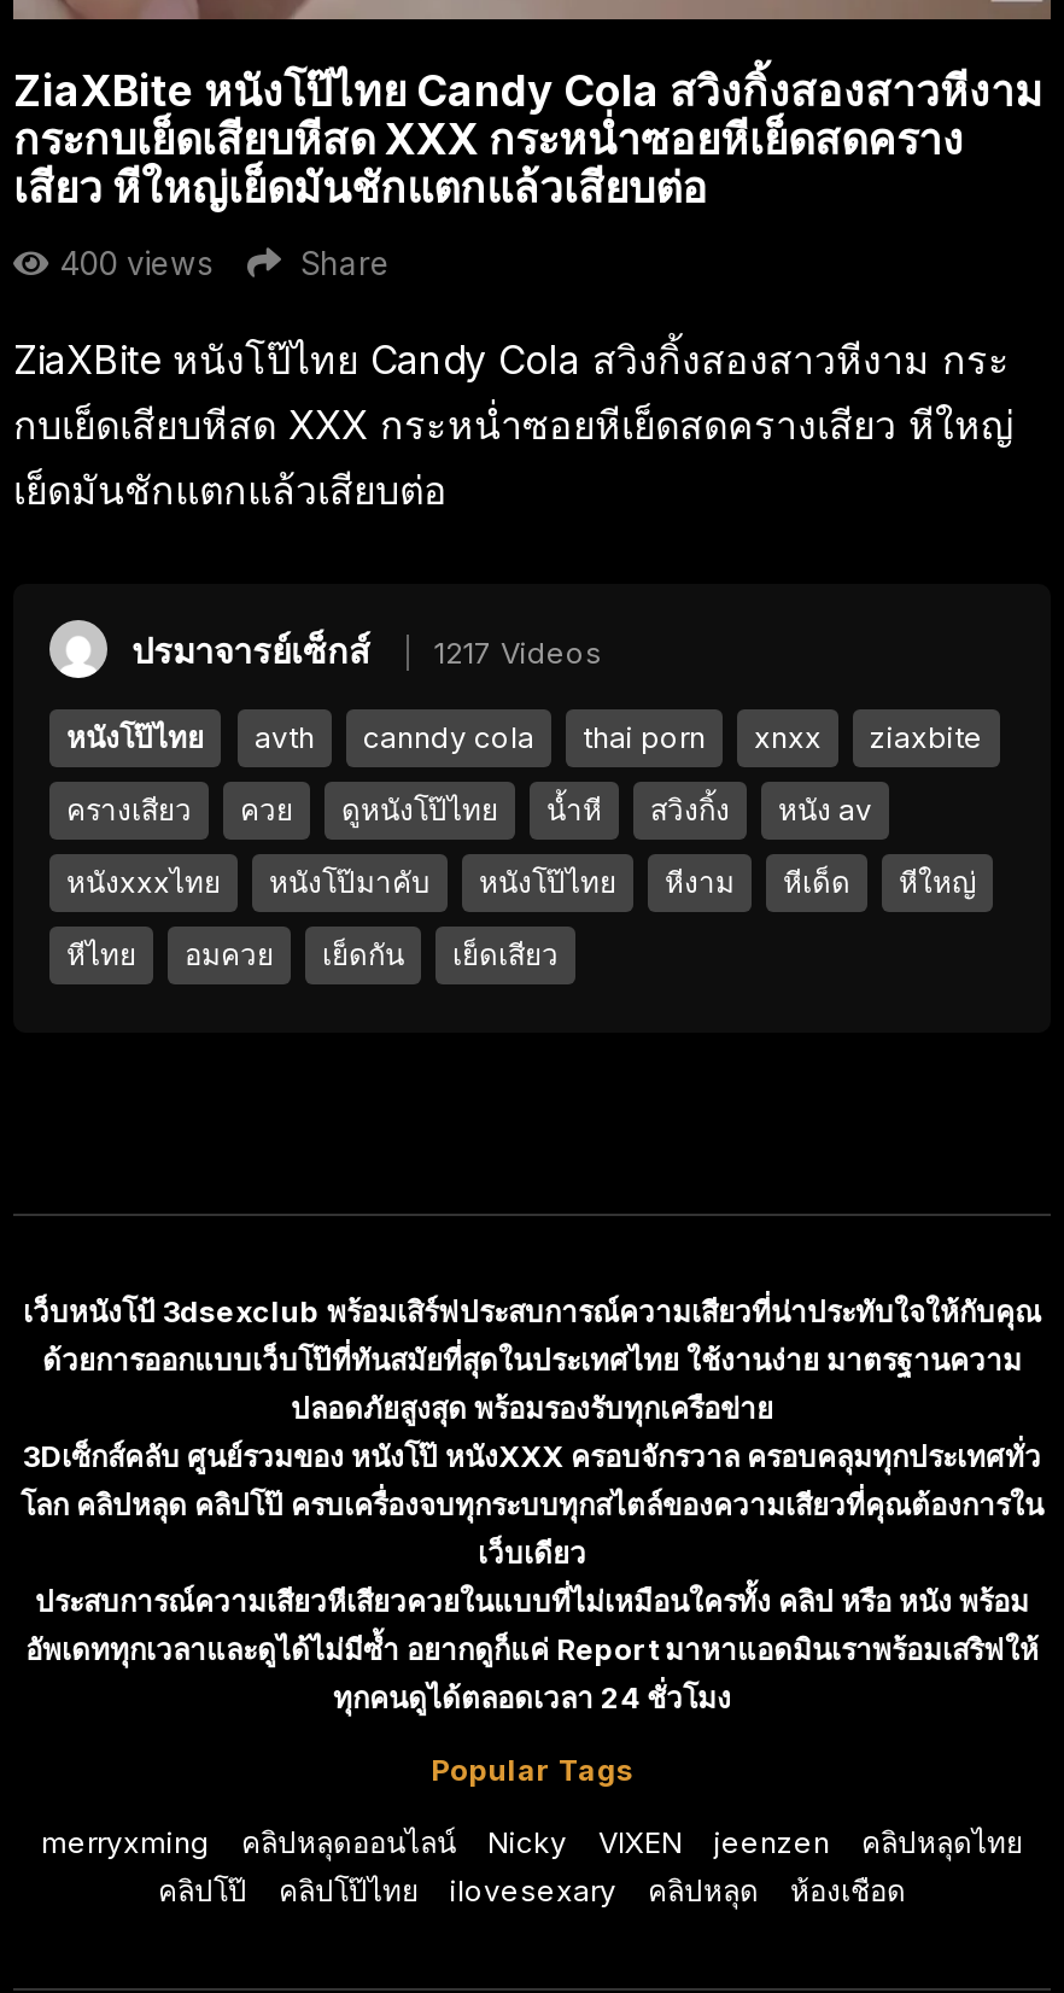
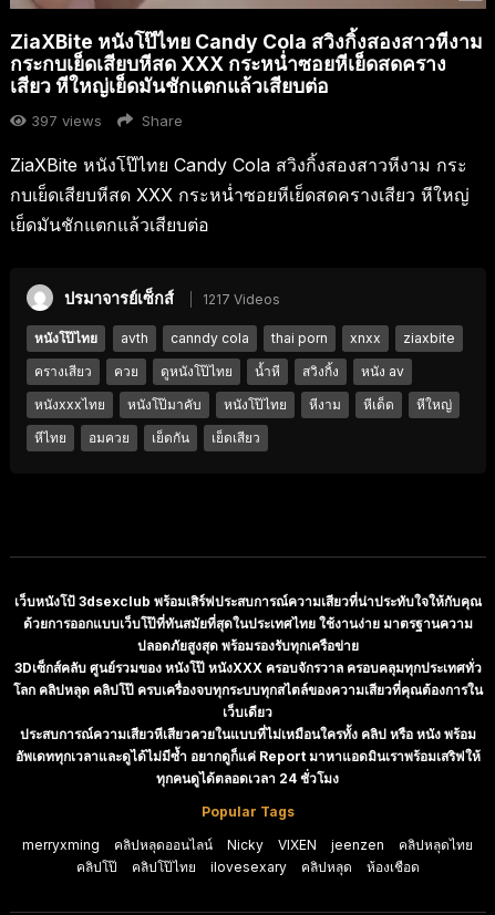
[59,244,390,282] 400 views Share -> [31,112,183,129] 397 views Share

